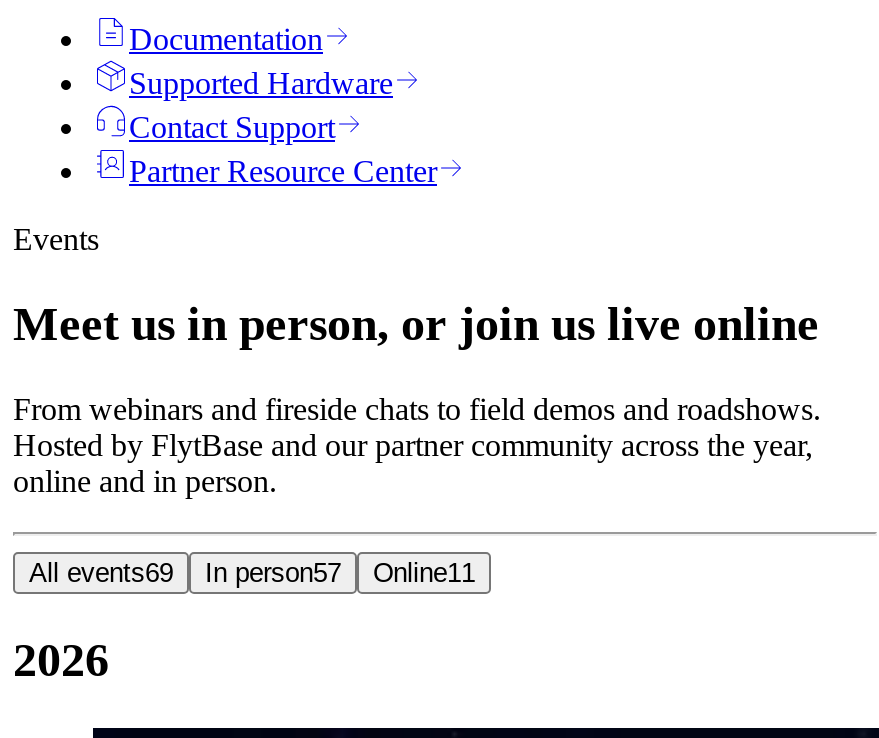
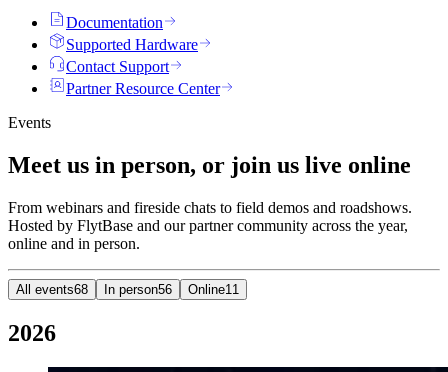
[29,558,173,588] All events69 -> [16,282,88,297] All events68
[205,558,341,588] In person57 -> [104,282,172,297] In person56

